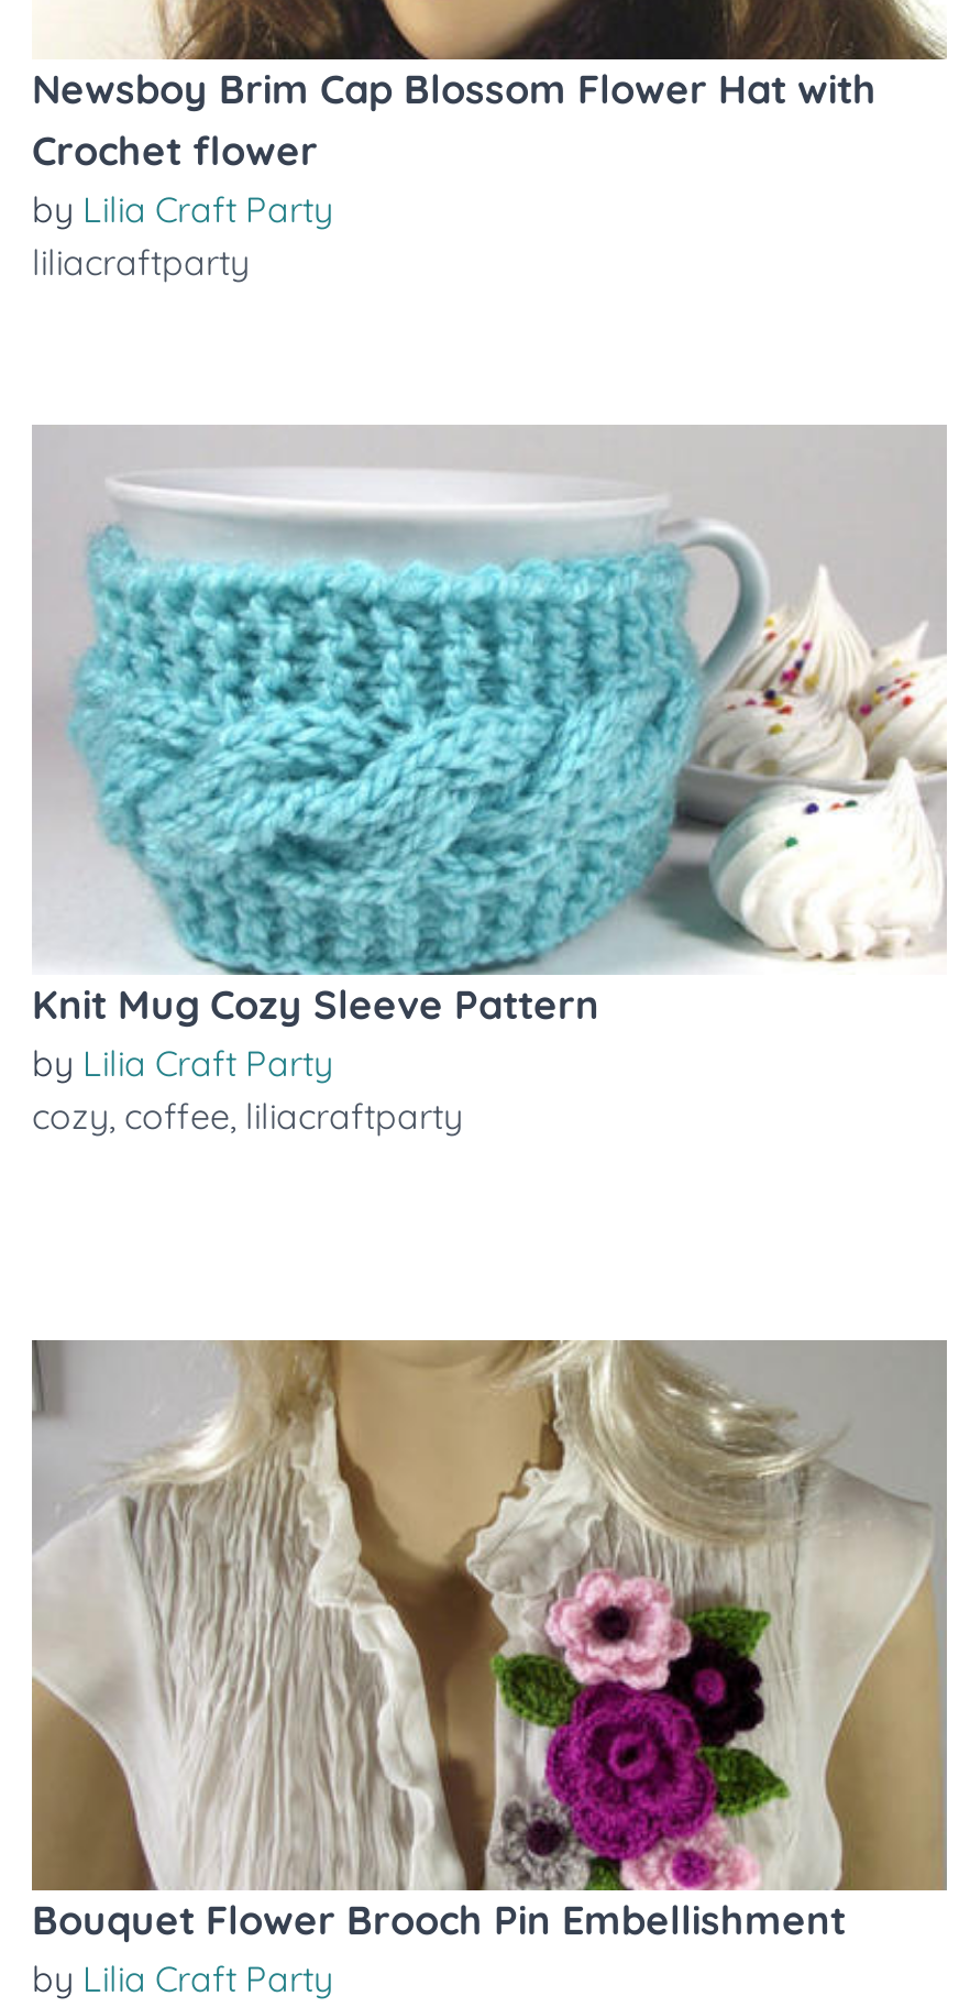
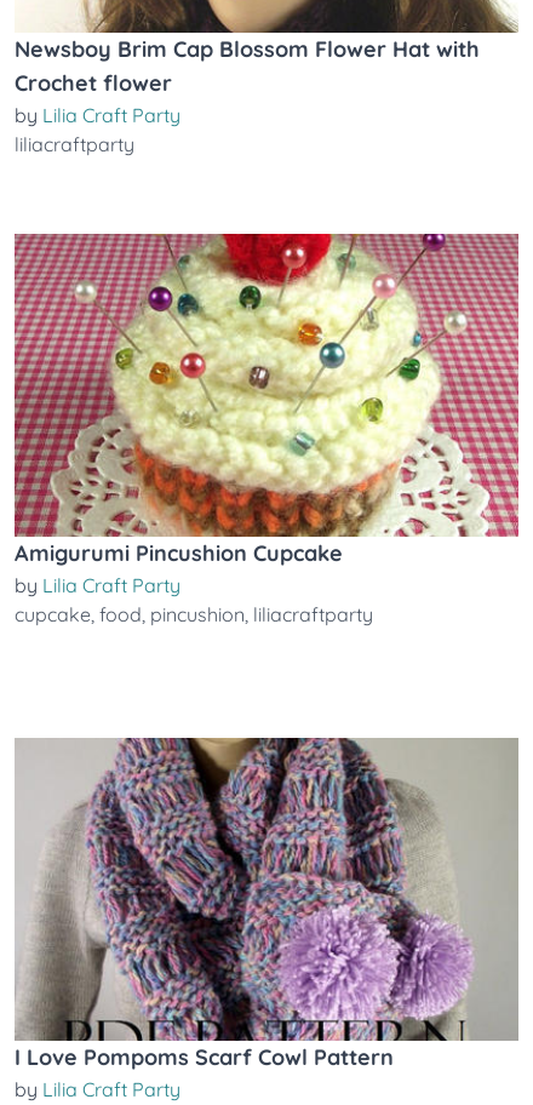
[32,425,947,1030] [image] | Knit Mug Cozy Sleeve Pattern -> [13,233,520,567] [image] | Amigurumi Pincushion Cupcake
[32,1094,463,1138] cozy, coffee, liliacraftparty -> [15,602,373,626] cupcake, food, pincushion, liliacraftparty
[32,1338,945,1945] [image] | Bouquet Flower Brooch Pin Embellishment -> [15,737,516,1071] [image] | I Love Pompoms Scarf Cowl Pattern

